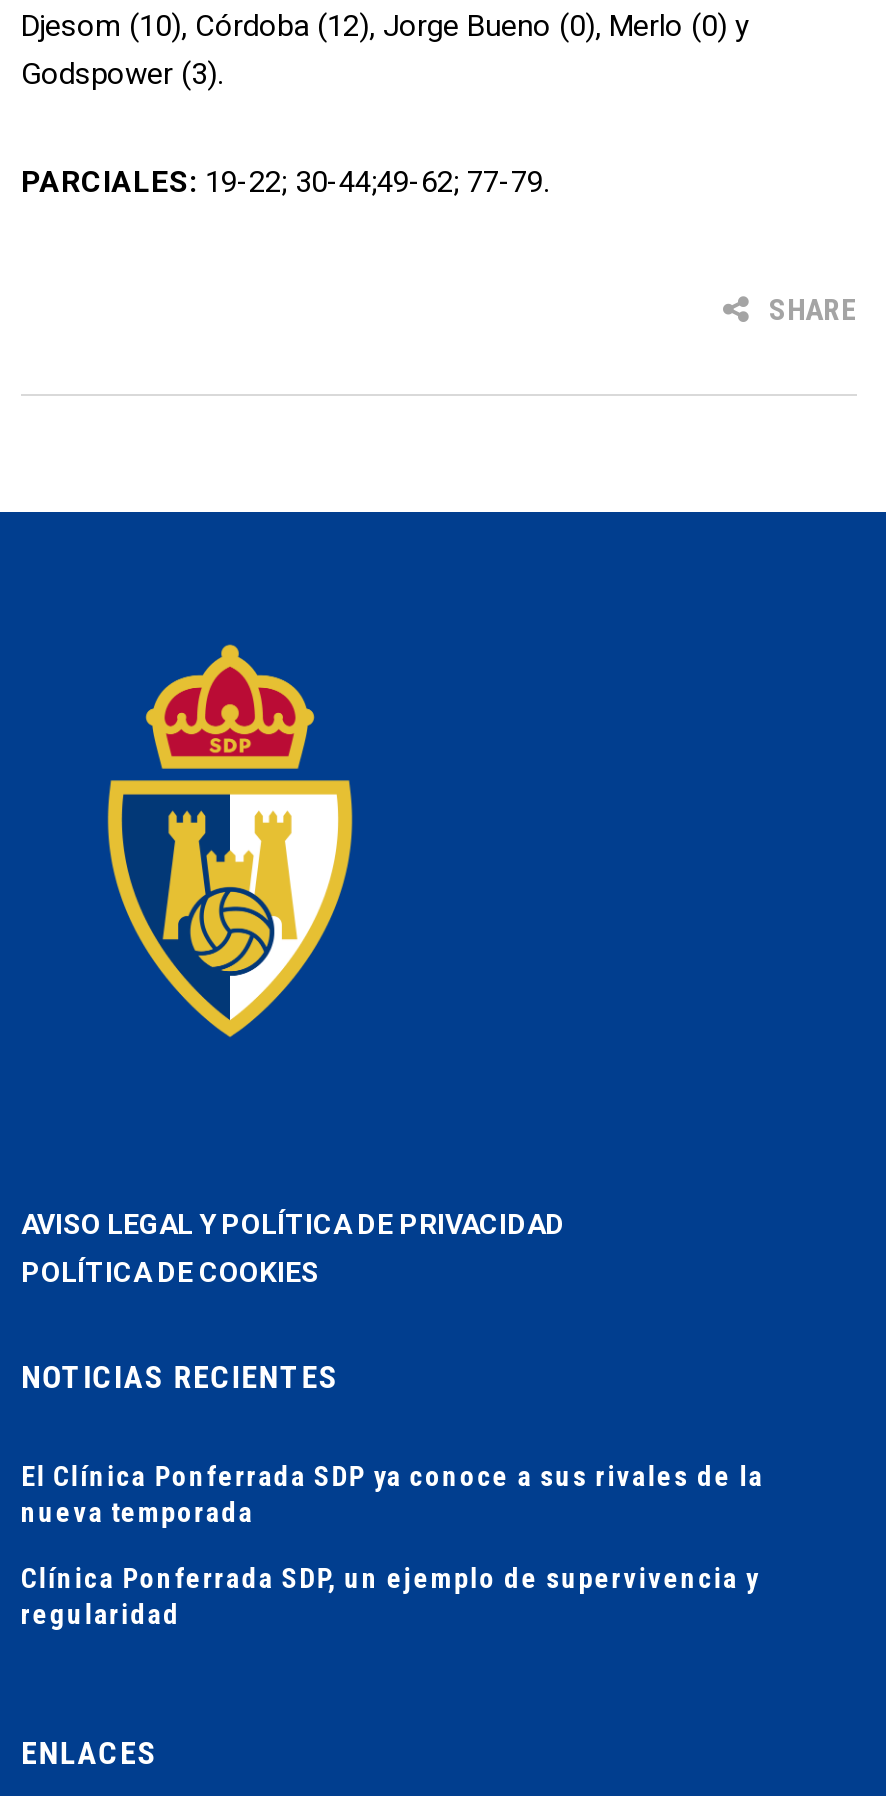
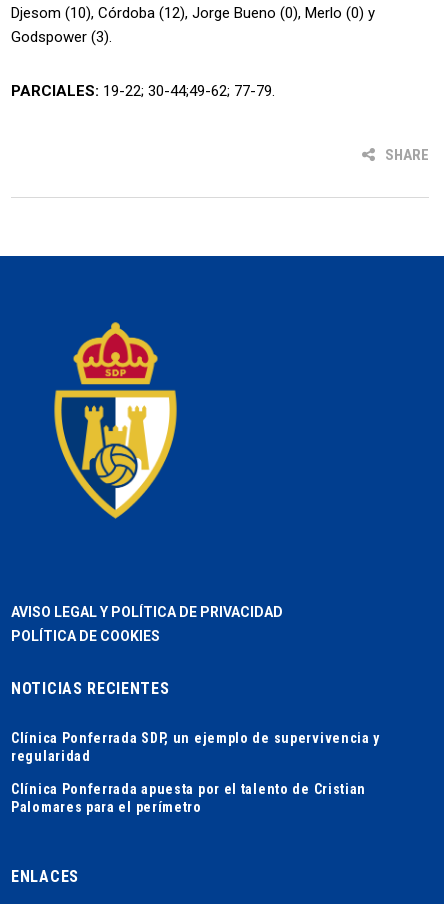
[21,1460,764,1528] El Clínica Ponferrada SDP ya conoce a sus rivales de la | nueva temporada -> none
moved [21,1562,759,1630] -> [11,730,380,764]: Clínica Ponferrada SDP, un ejemplo de supervivencia y | regularidad
none -> [11,781,366,815] Clínica Ponferrada apuesta por el talento de Cristian | Palomares para el perímetro

